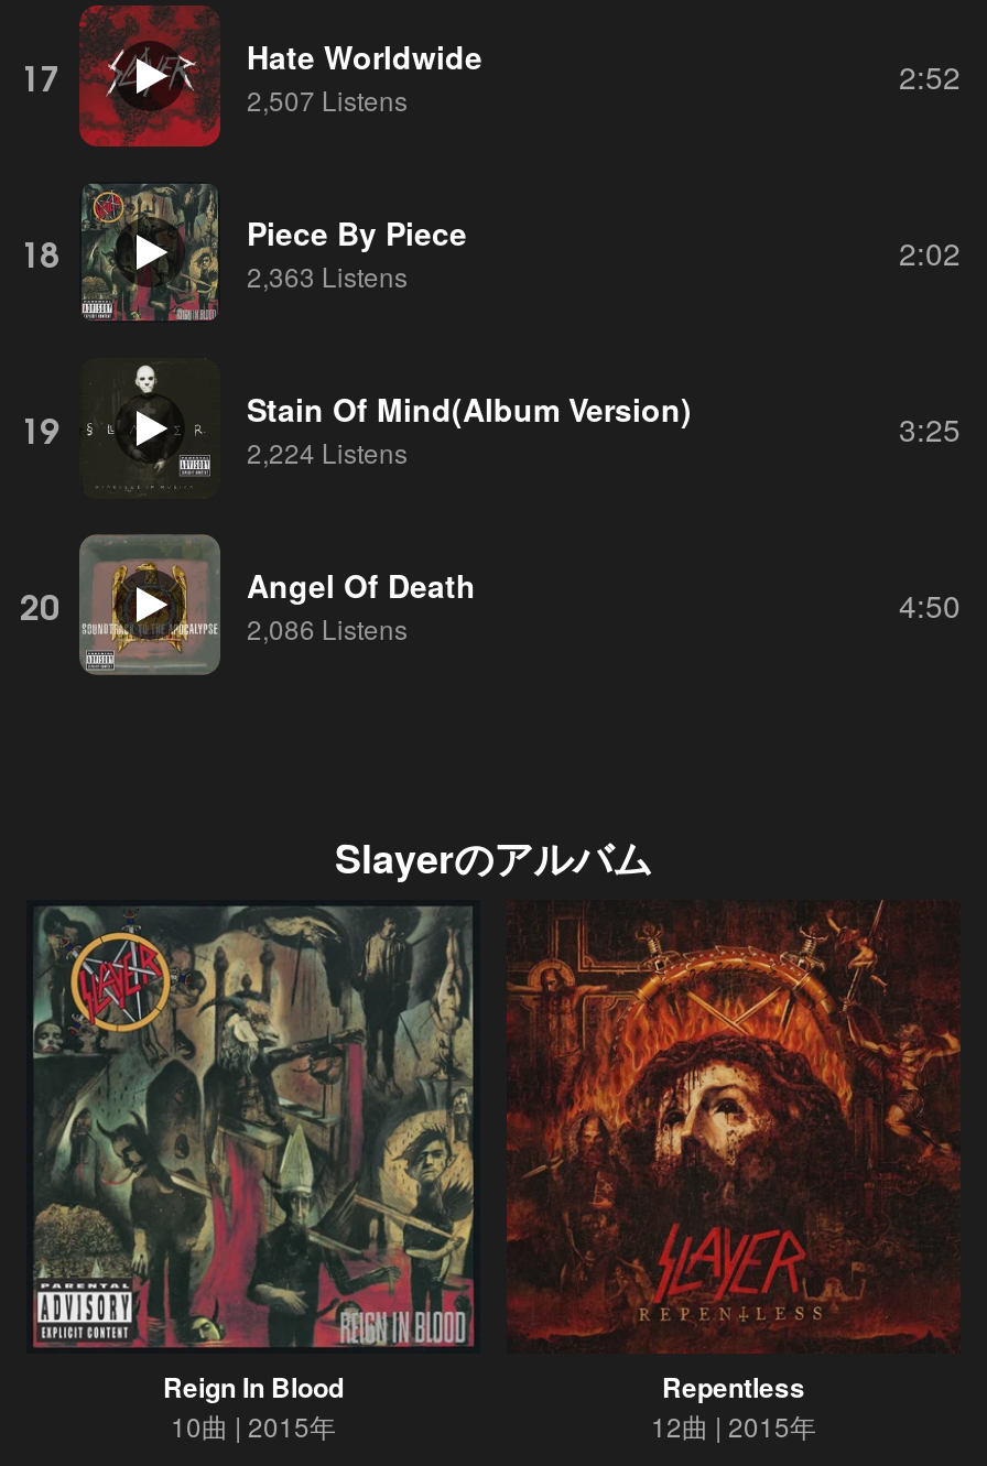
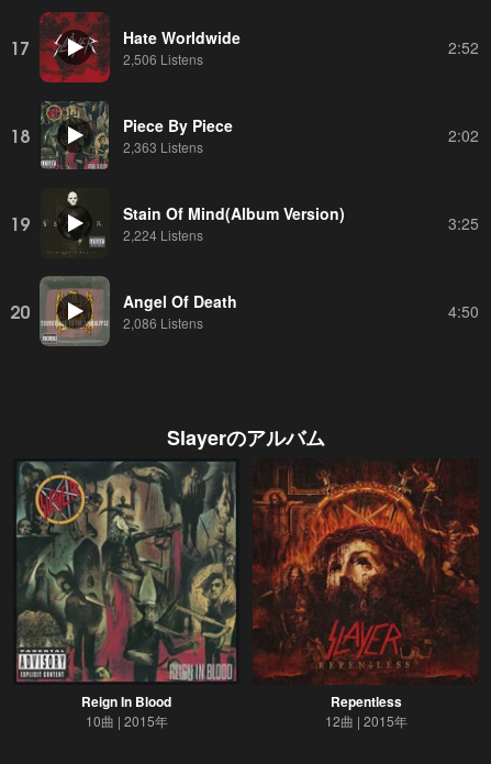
[247,79,408,117] 2,507 Listens -> [123,49,203,68] 2,506 Listens

